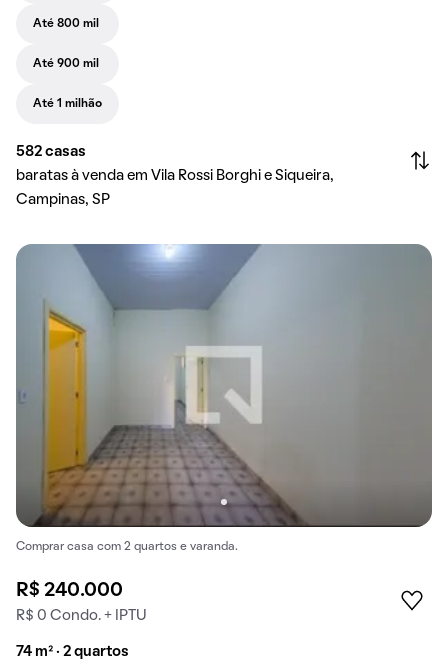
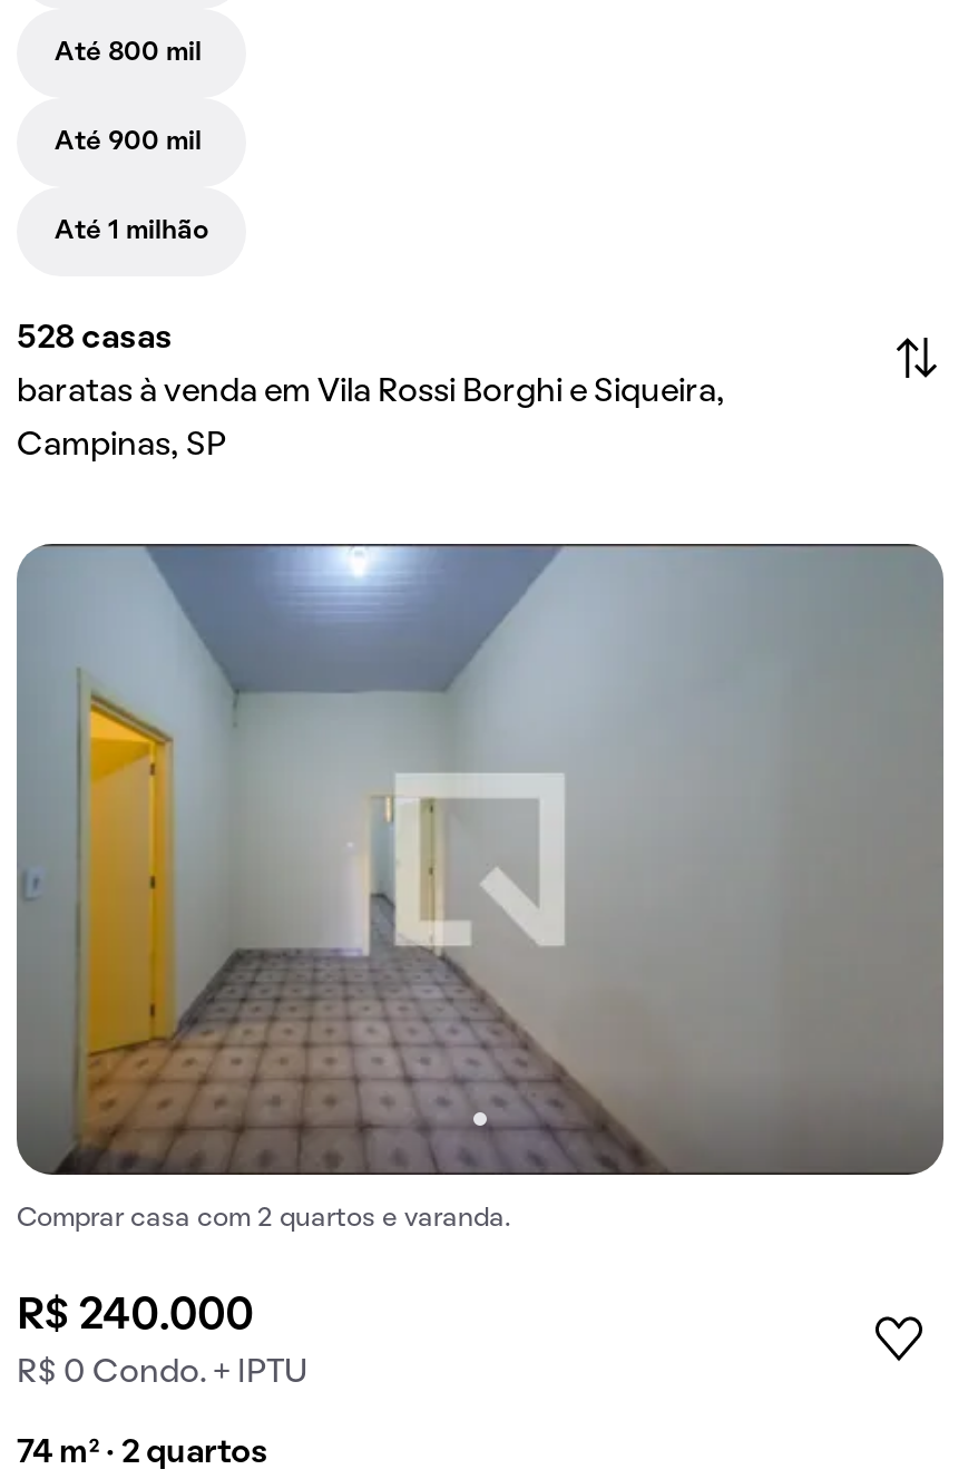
[16,145,86,159] 582 casas -> [17,323,173,354] 528 casas

